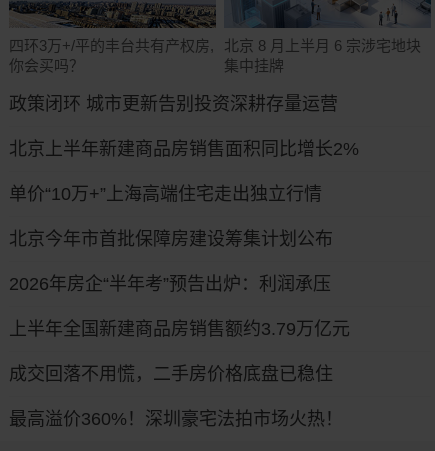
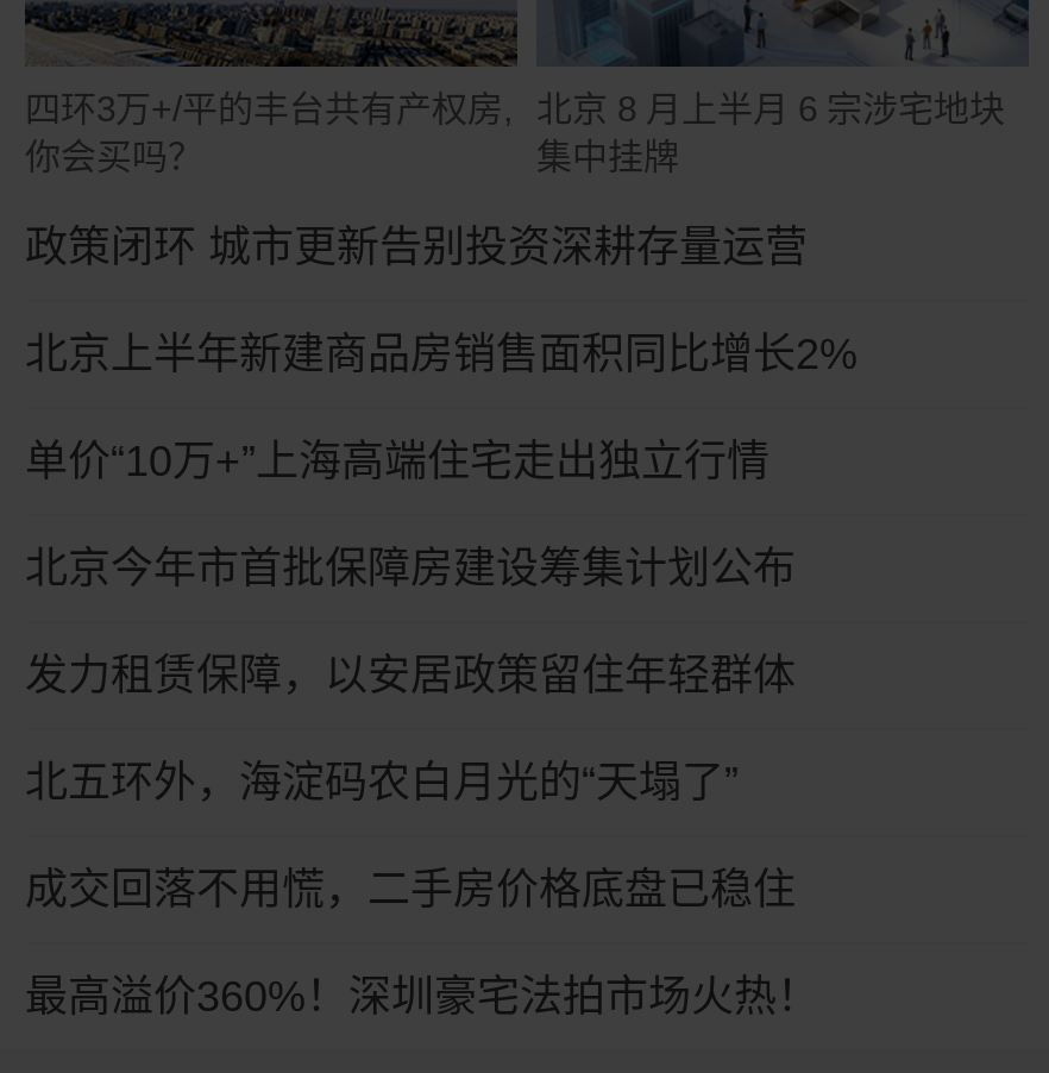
[9,274,331,294] 2026年房企“半年考”预告出炉：利润承压 -> [25,651,796,699] 发力租赁保障，以安居政策留住年轻群体
[9,319,350,339] 上半年全国新建商品房销售额约3.79万亿元 -> [25,758,739,806] 北五环外，海淀码农白月光的“天塌了”

